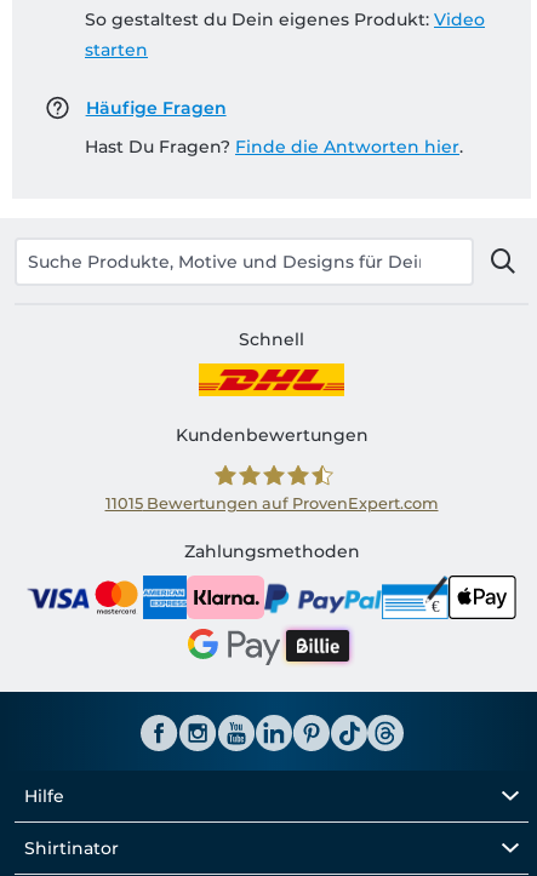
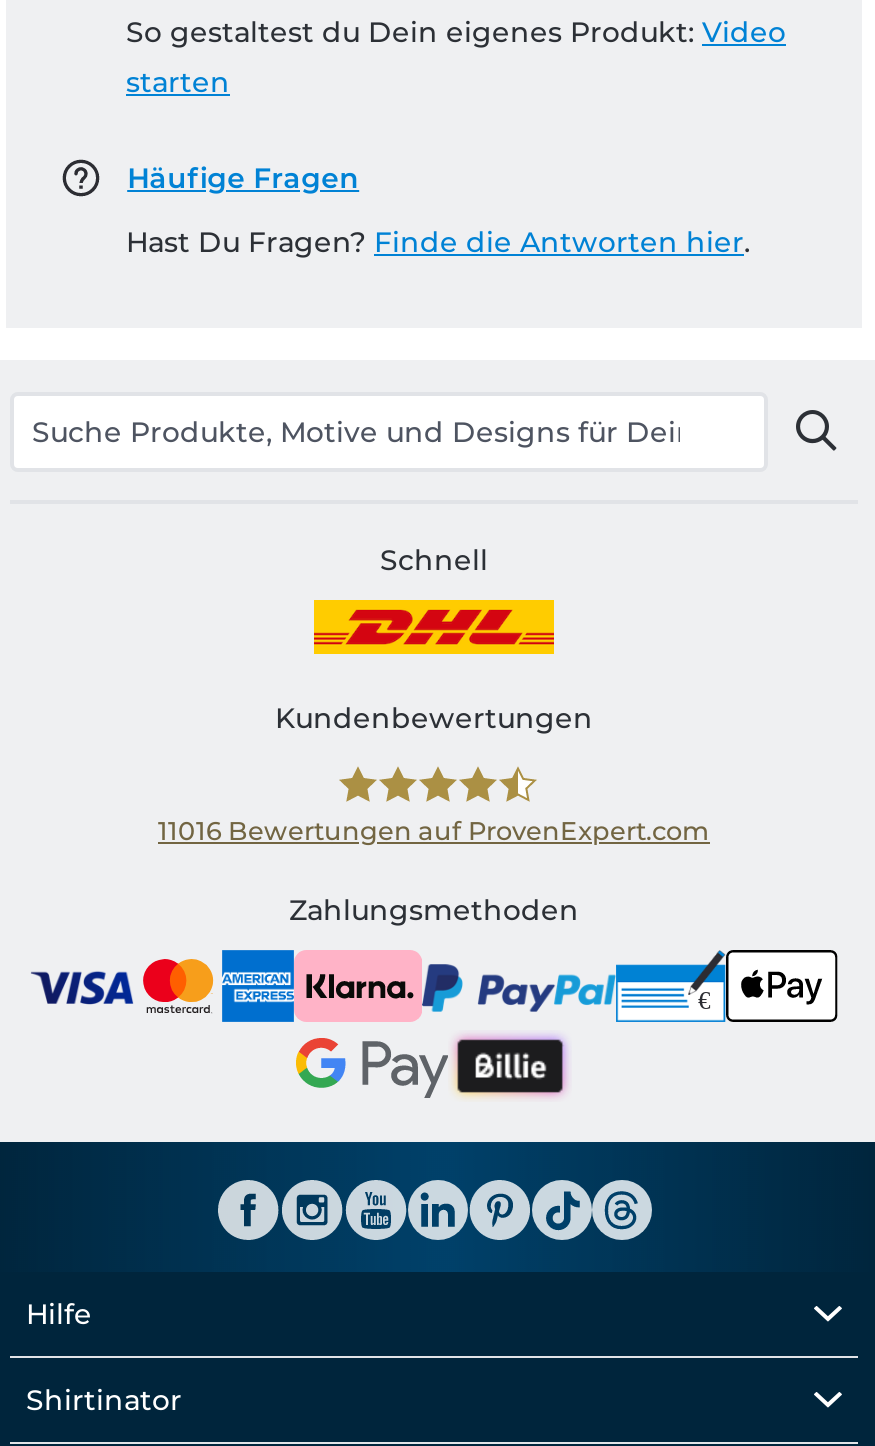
[105,495,438,513] 11015 Bewertungen auf ProvenExpert.com -> [158,816,710,846] 11016 Bewertungen auf ProvenExpert.com

